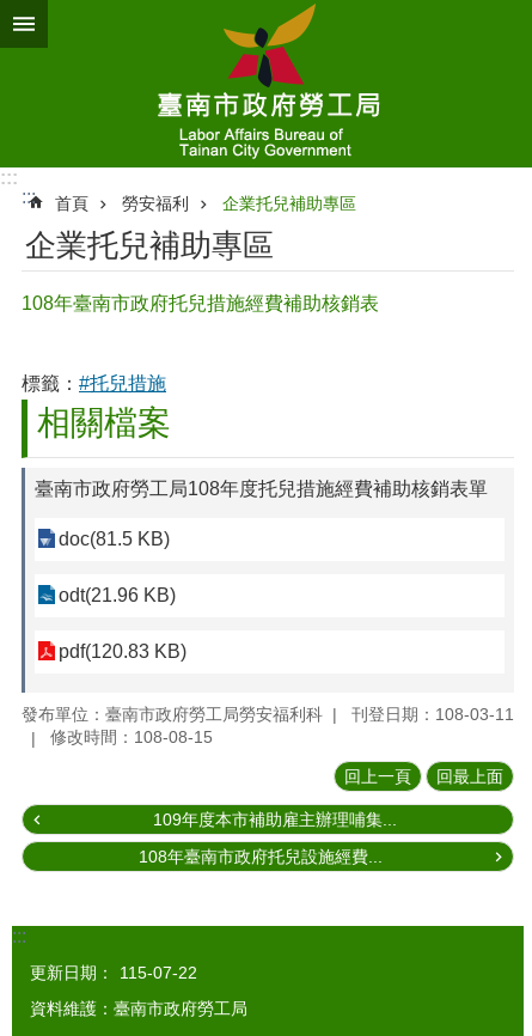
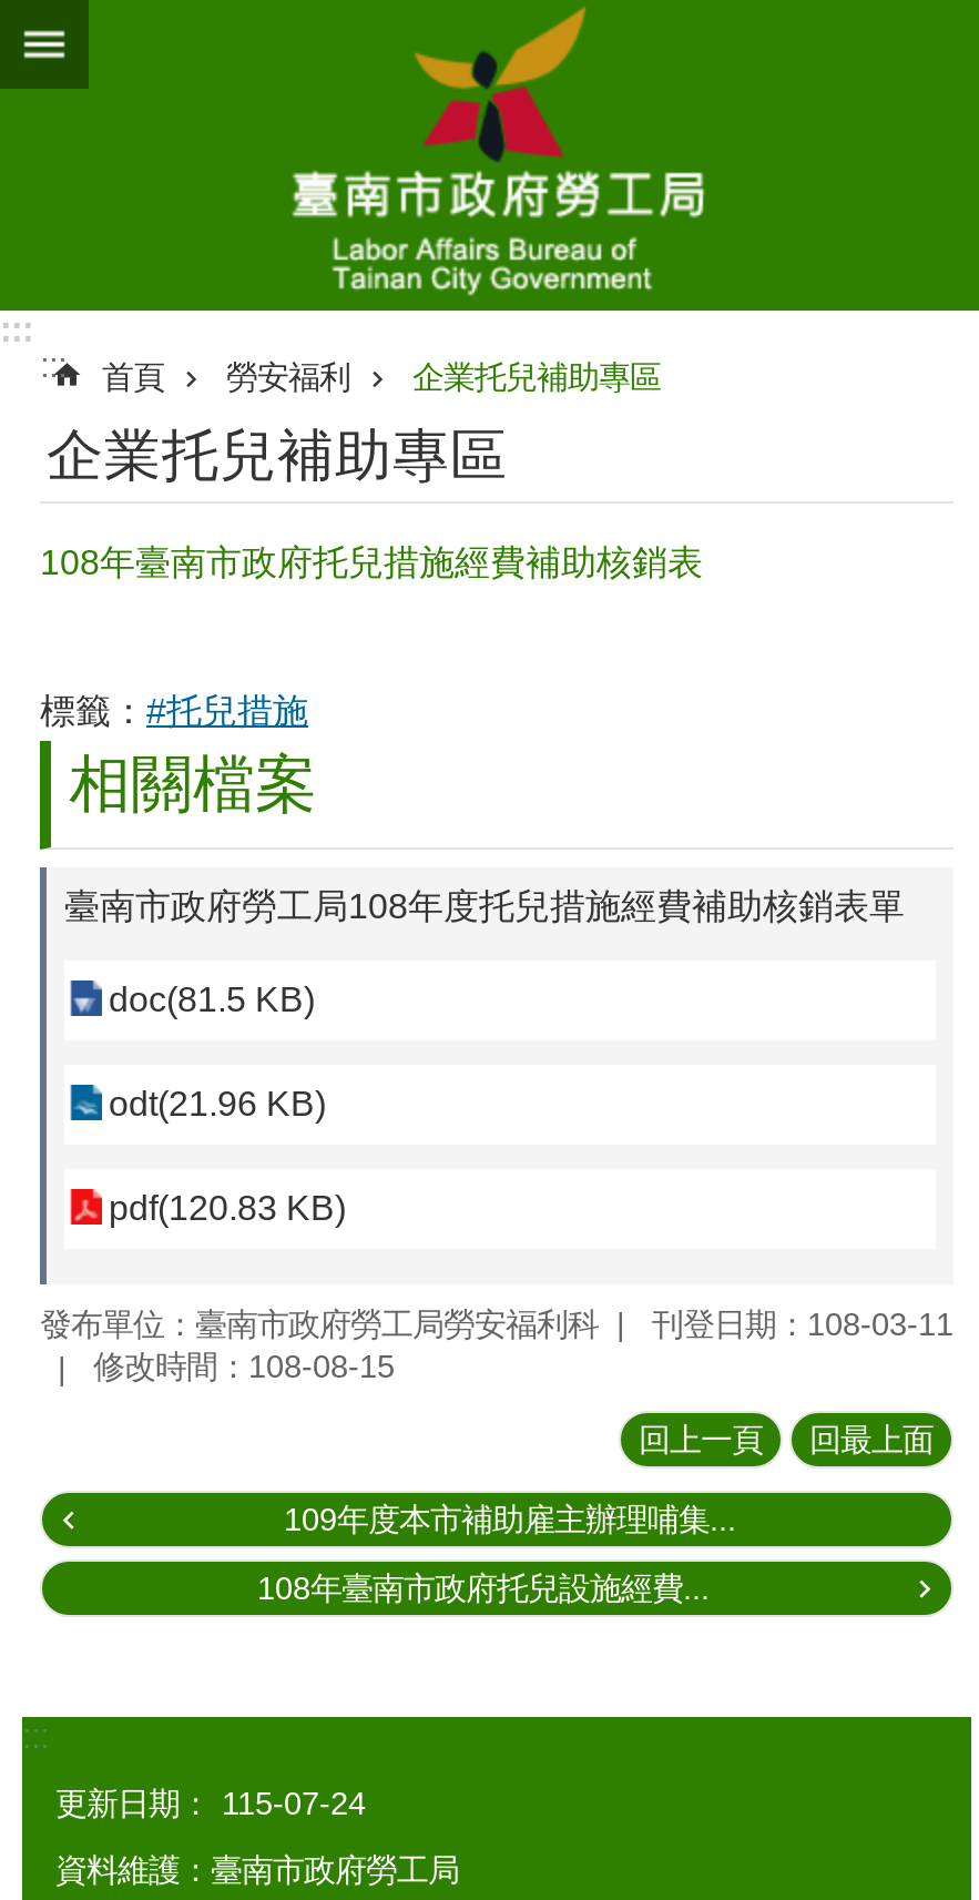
[30,964,197,983] 更新日期： 115-07-22 -> [55,1787,366,1822] 更新日期： 115-07-24

